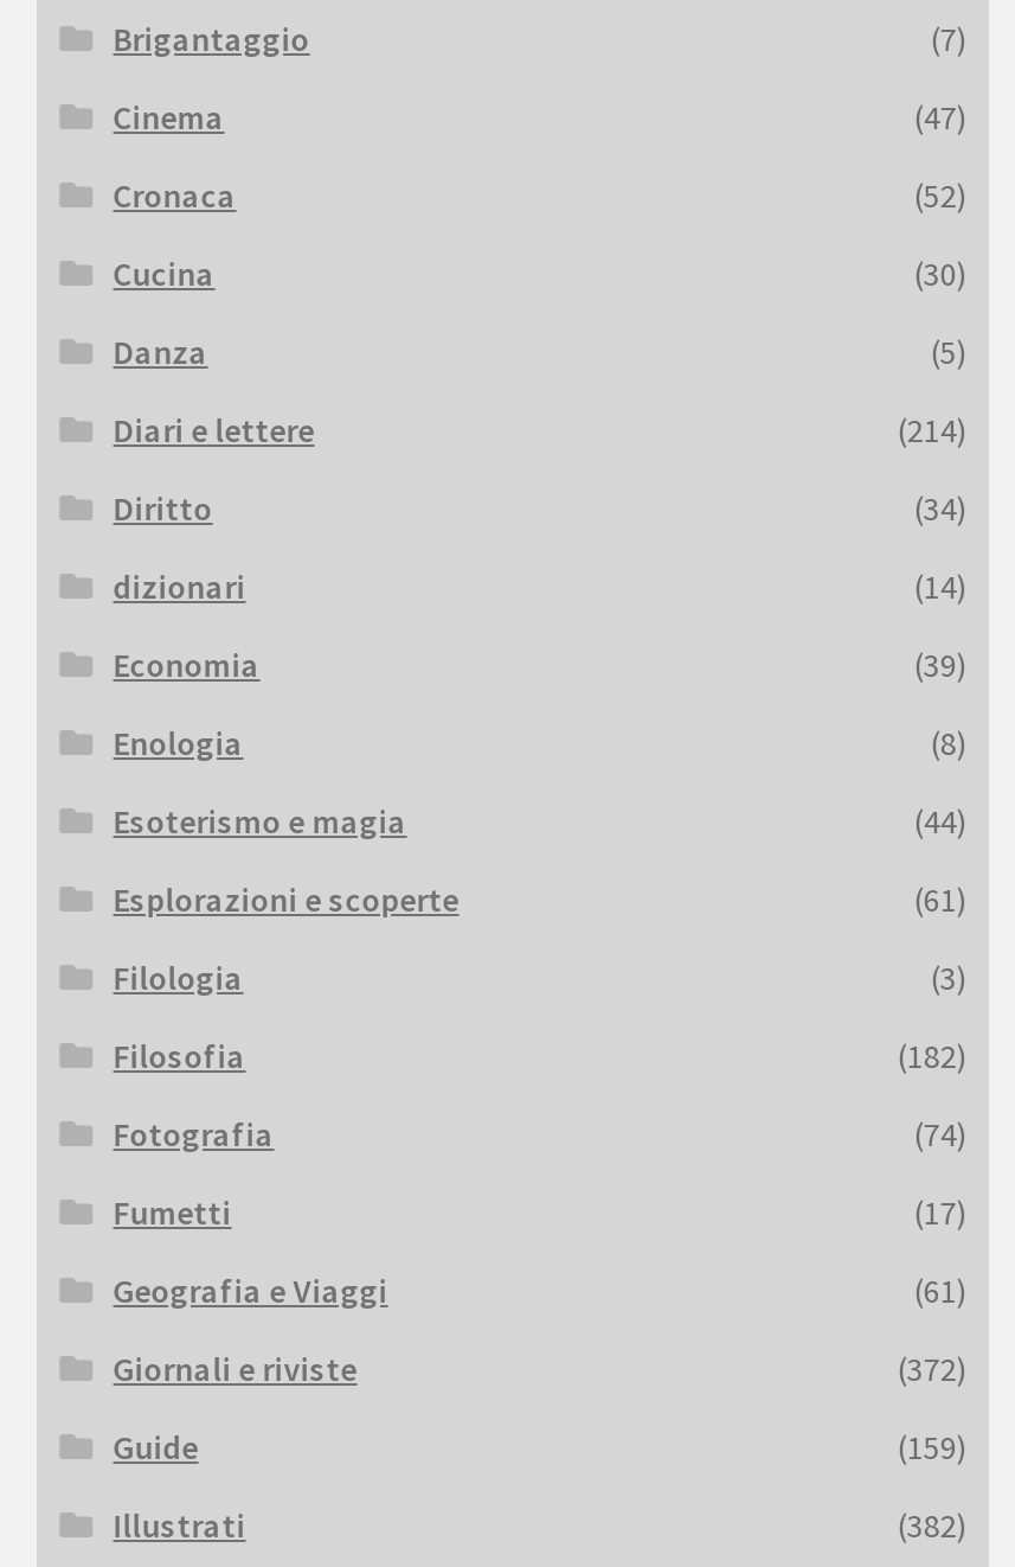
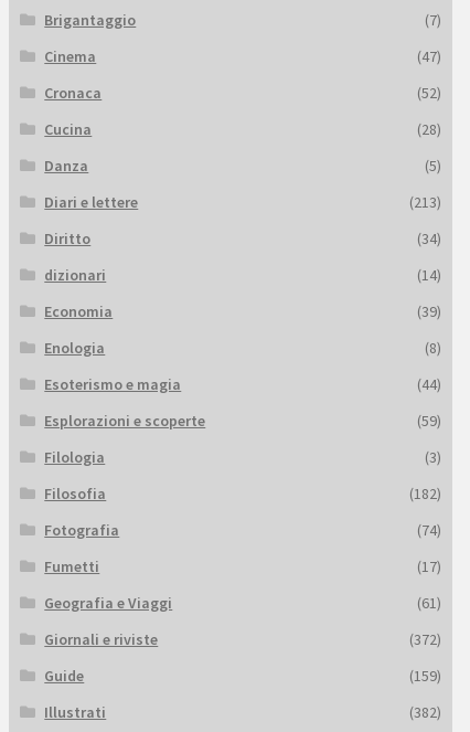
[914,253,966,296] (30) -> [417,119,442,139] (28)
[898,409,966,452] (214) -> [410,192,442,212] (213)
[914,879,966,921] (61) -> [417,411,442,431] (59)

